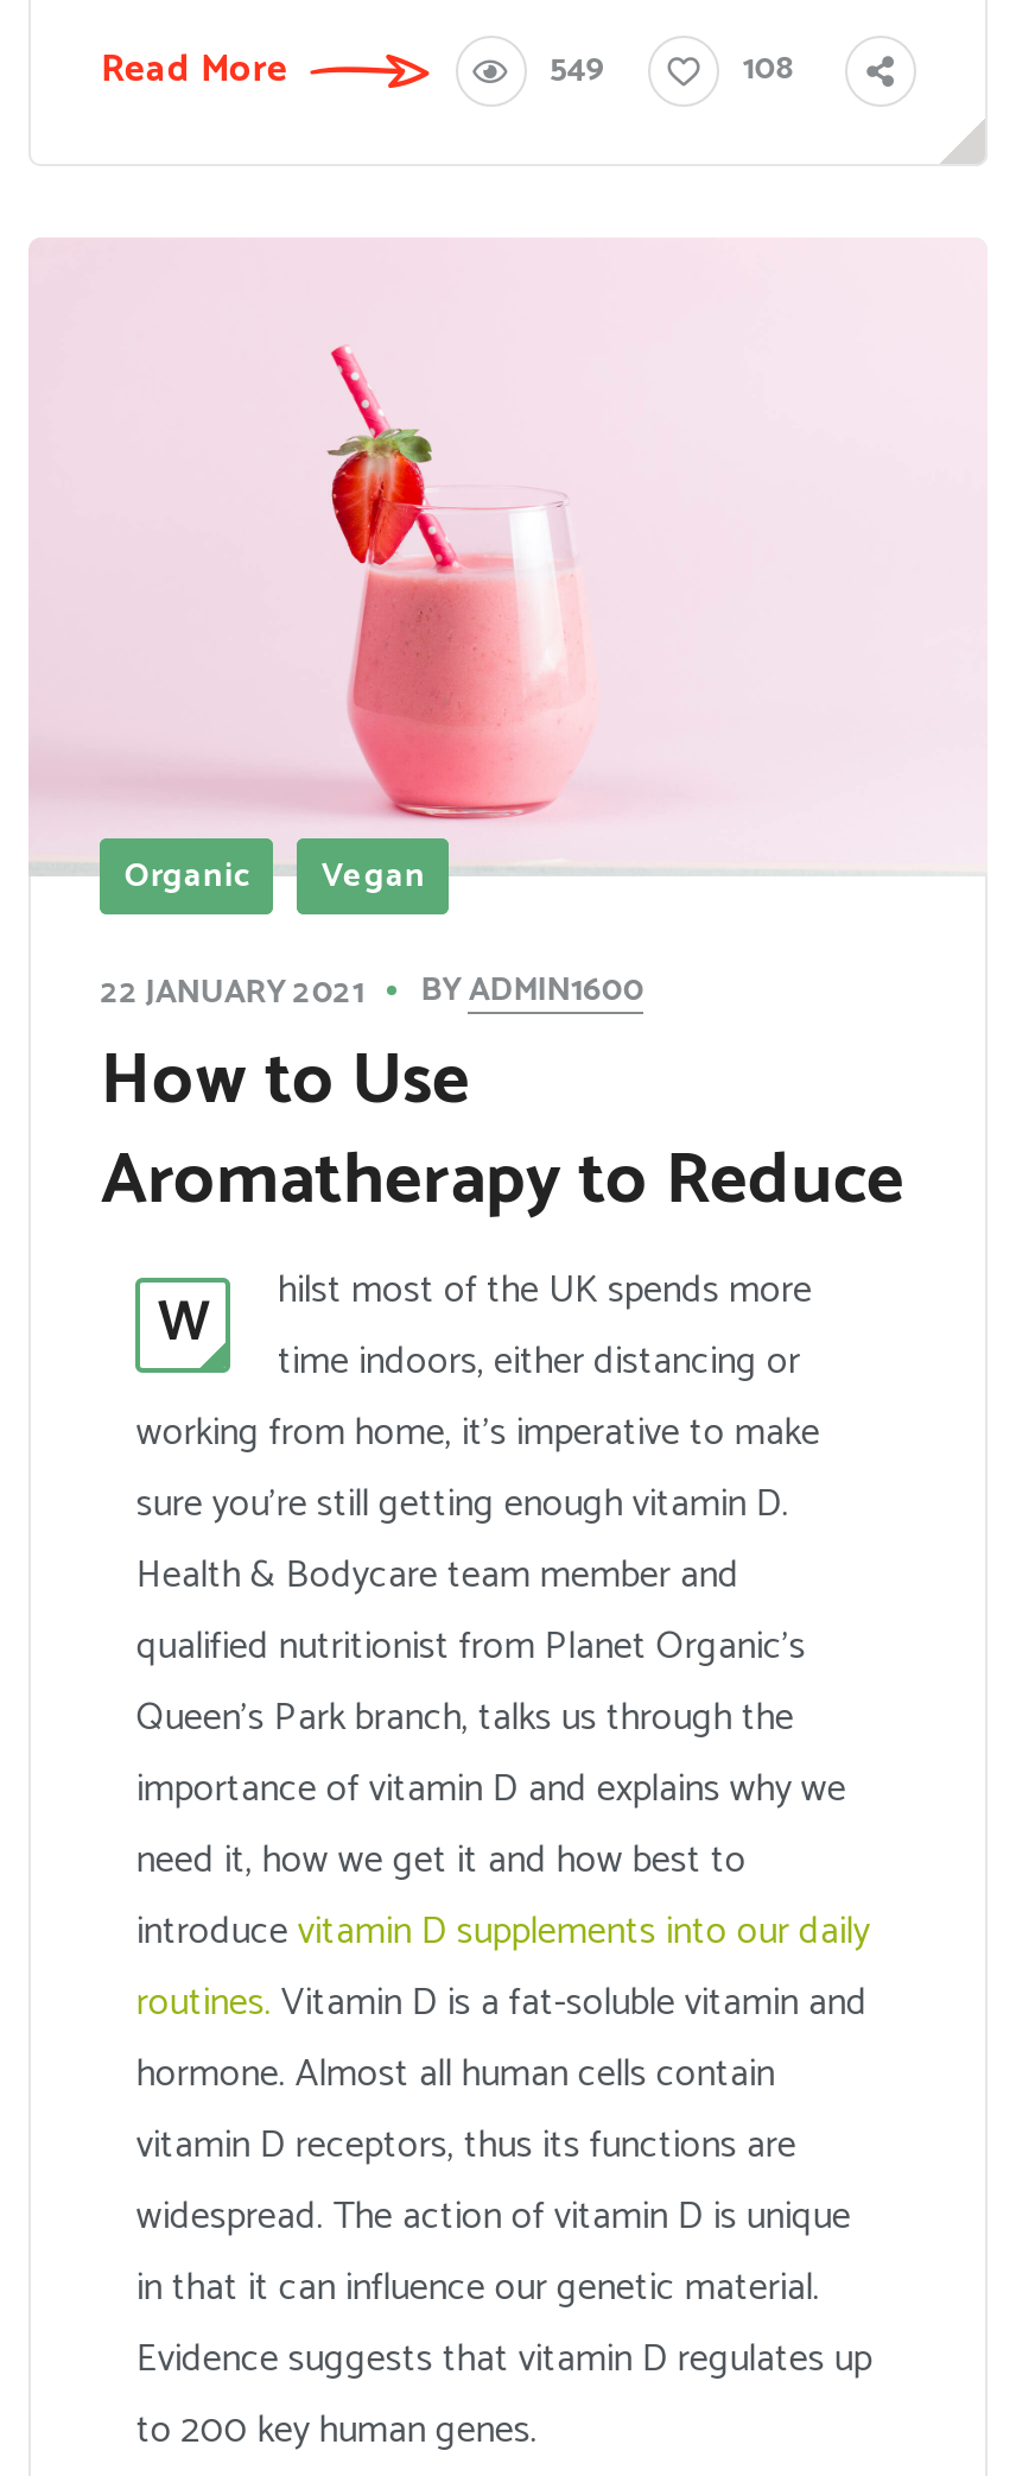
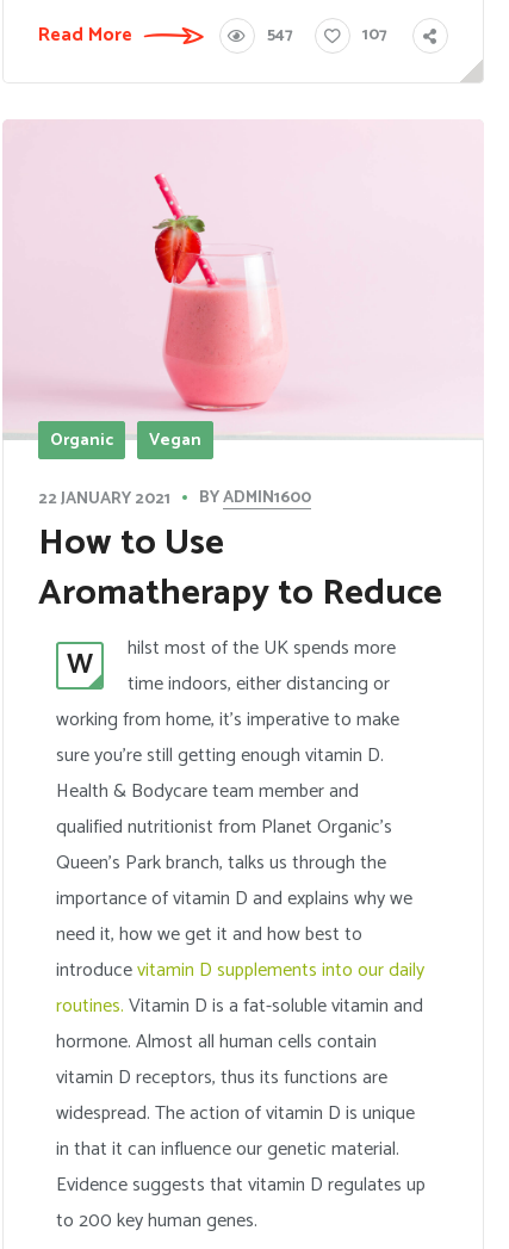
[550,44,604,98] 549 -> [267,22,293,49] 547
[743,44,795,98] 108 -> [362,22,387,49] 107

